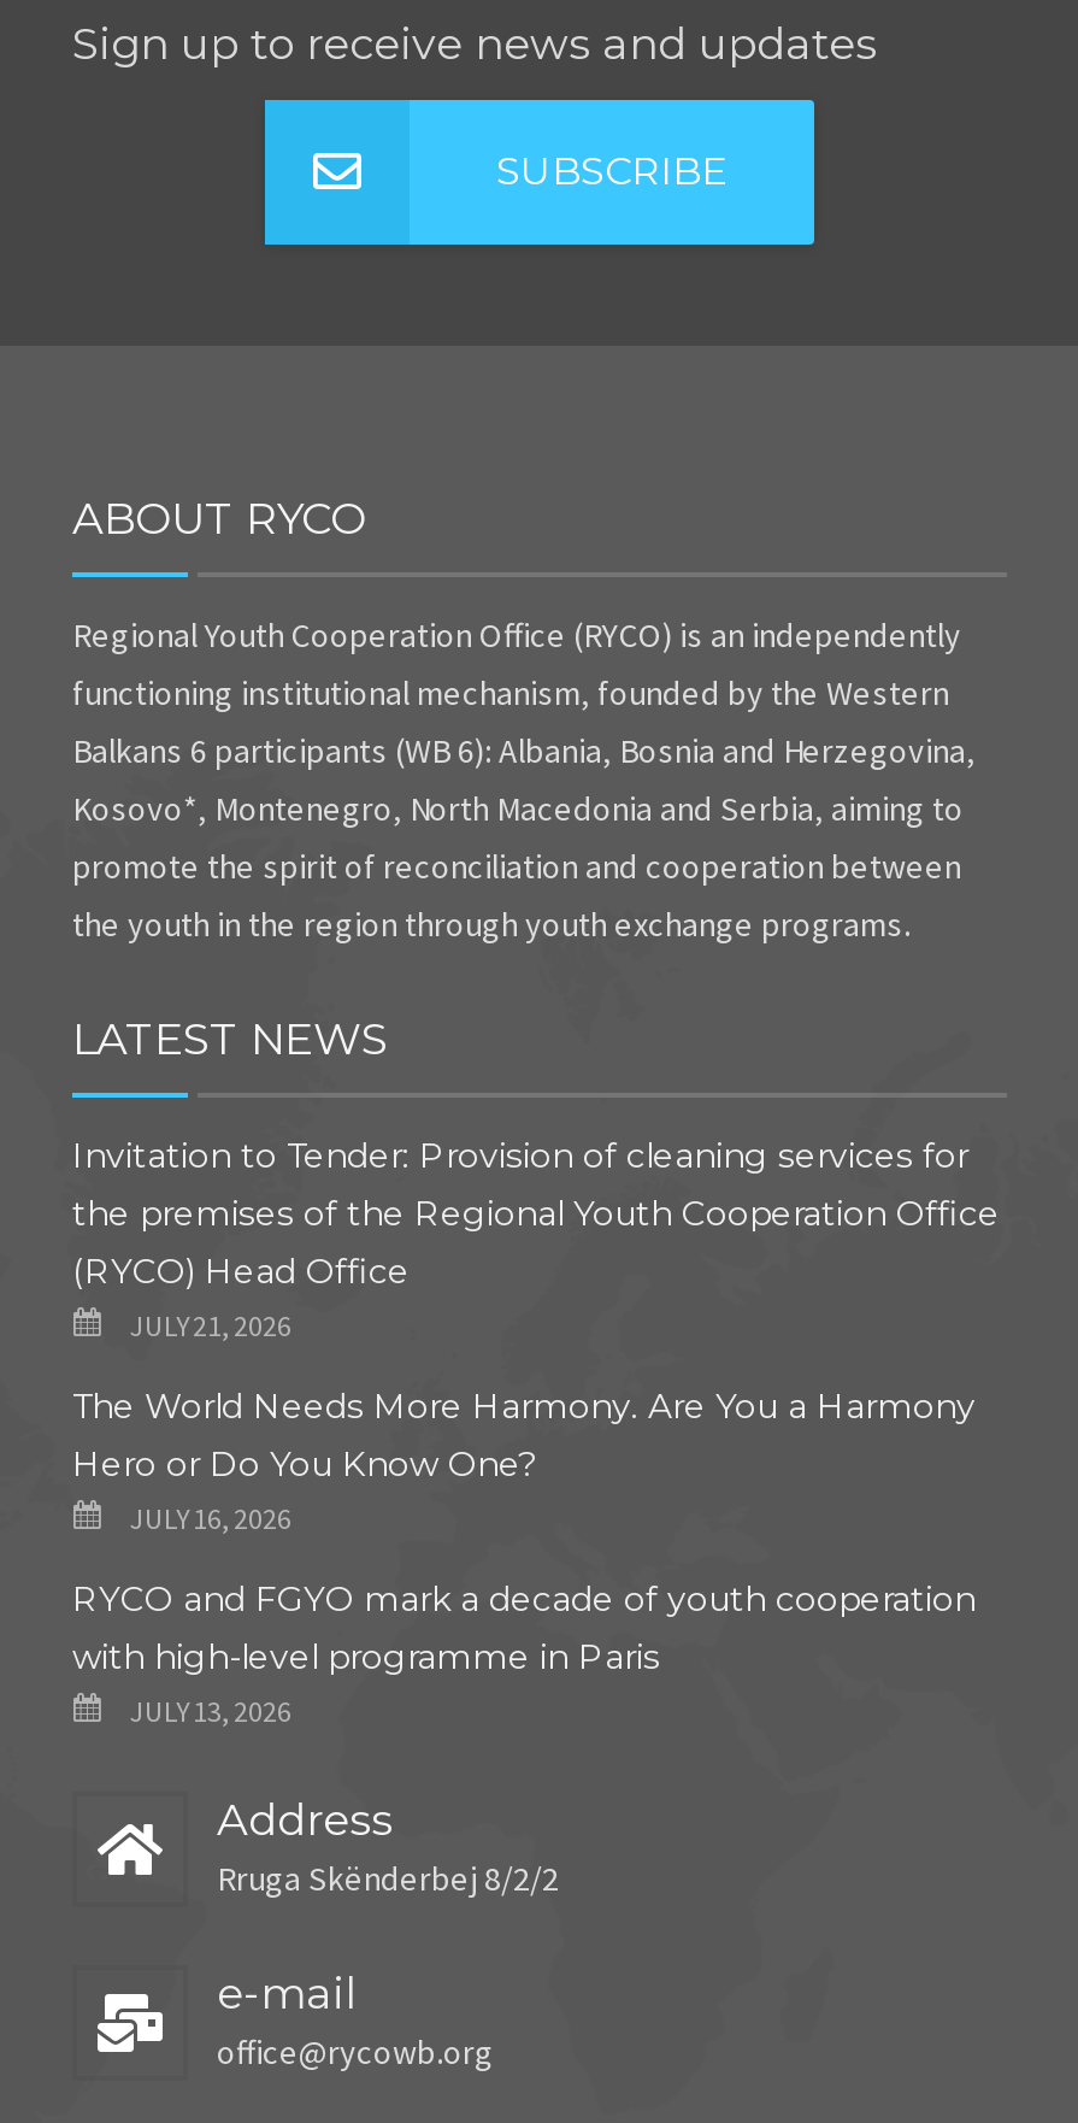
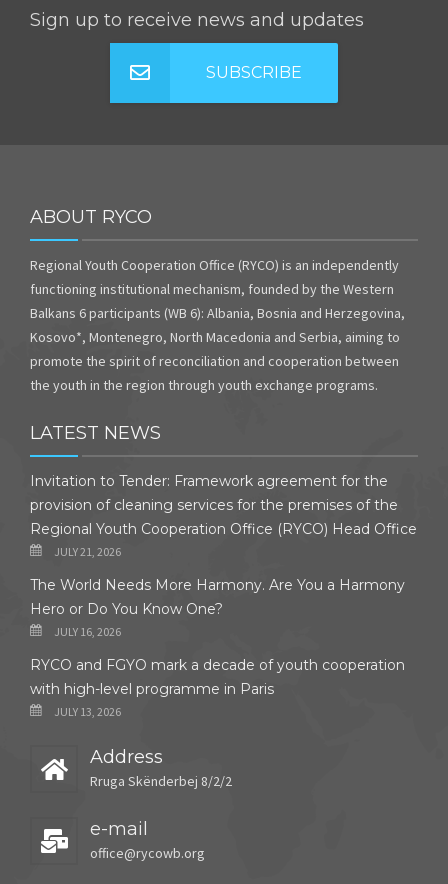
[72,1135,1000,1294] Invitation to Tender: Provision of cleaning services for | the premises of the Regional Youth Cooperation Office | (RYCO) Head Office -> [30,472,417,538] Invitation to Tender: Framework agreement for the | provision of cleaning services for the premises of the | Regional Youth Cooperation Office (RYCO) Head Office

